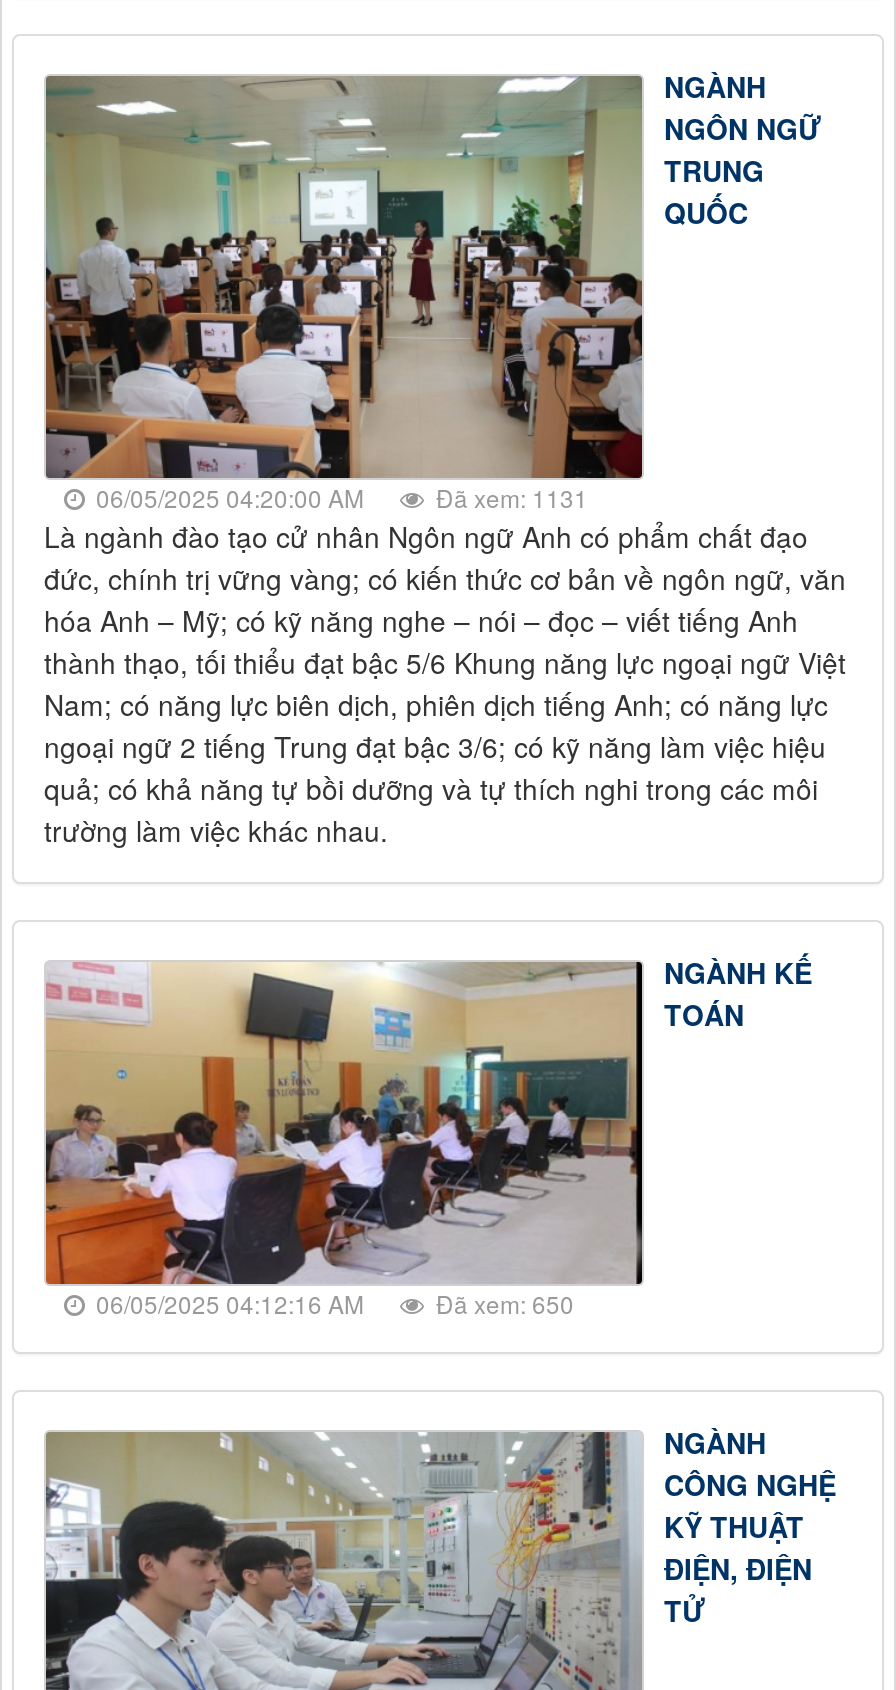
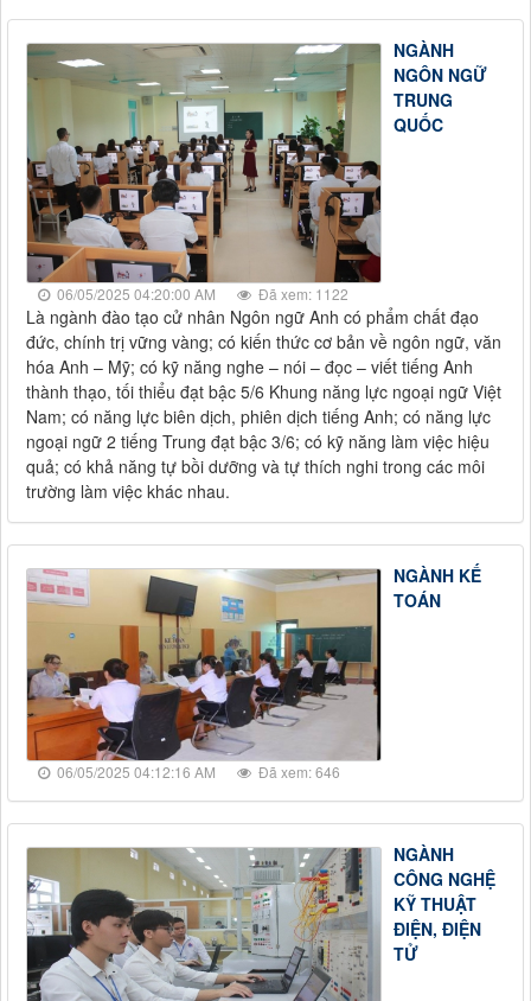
[90,479,588,513] 06/05/2025 04:20:00 AM Đã xem: 1131 -> [53,283,348,303] 06/05/2025 04:20:00 AM Đã xem: 1122
[90,1286,574,1320] 06/05/2025 04:12:16 AM Đã xem: 650 -> [53,762,340,782] 06/05/2025 04:12:16 AM Đã xem: 646

